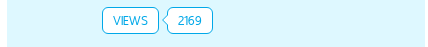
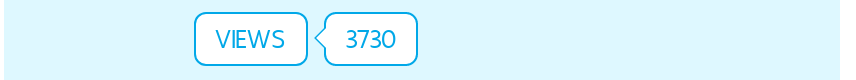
[113,8,202,30] VIEWS 2169 -> [215,15,395,59] VIEWS 3730

